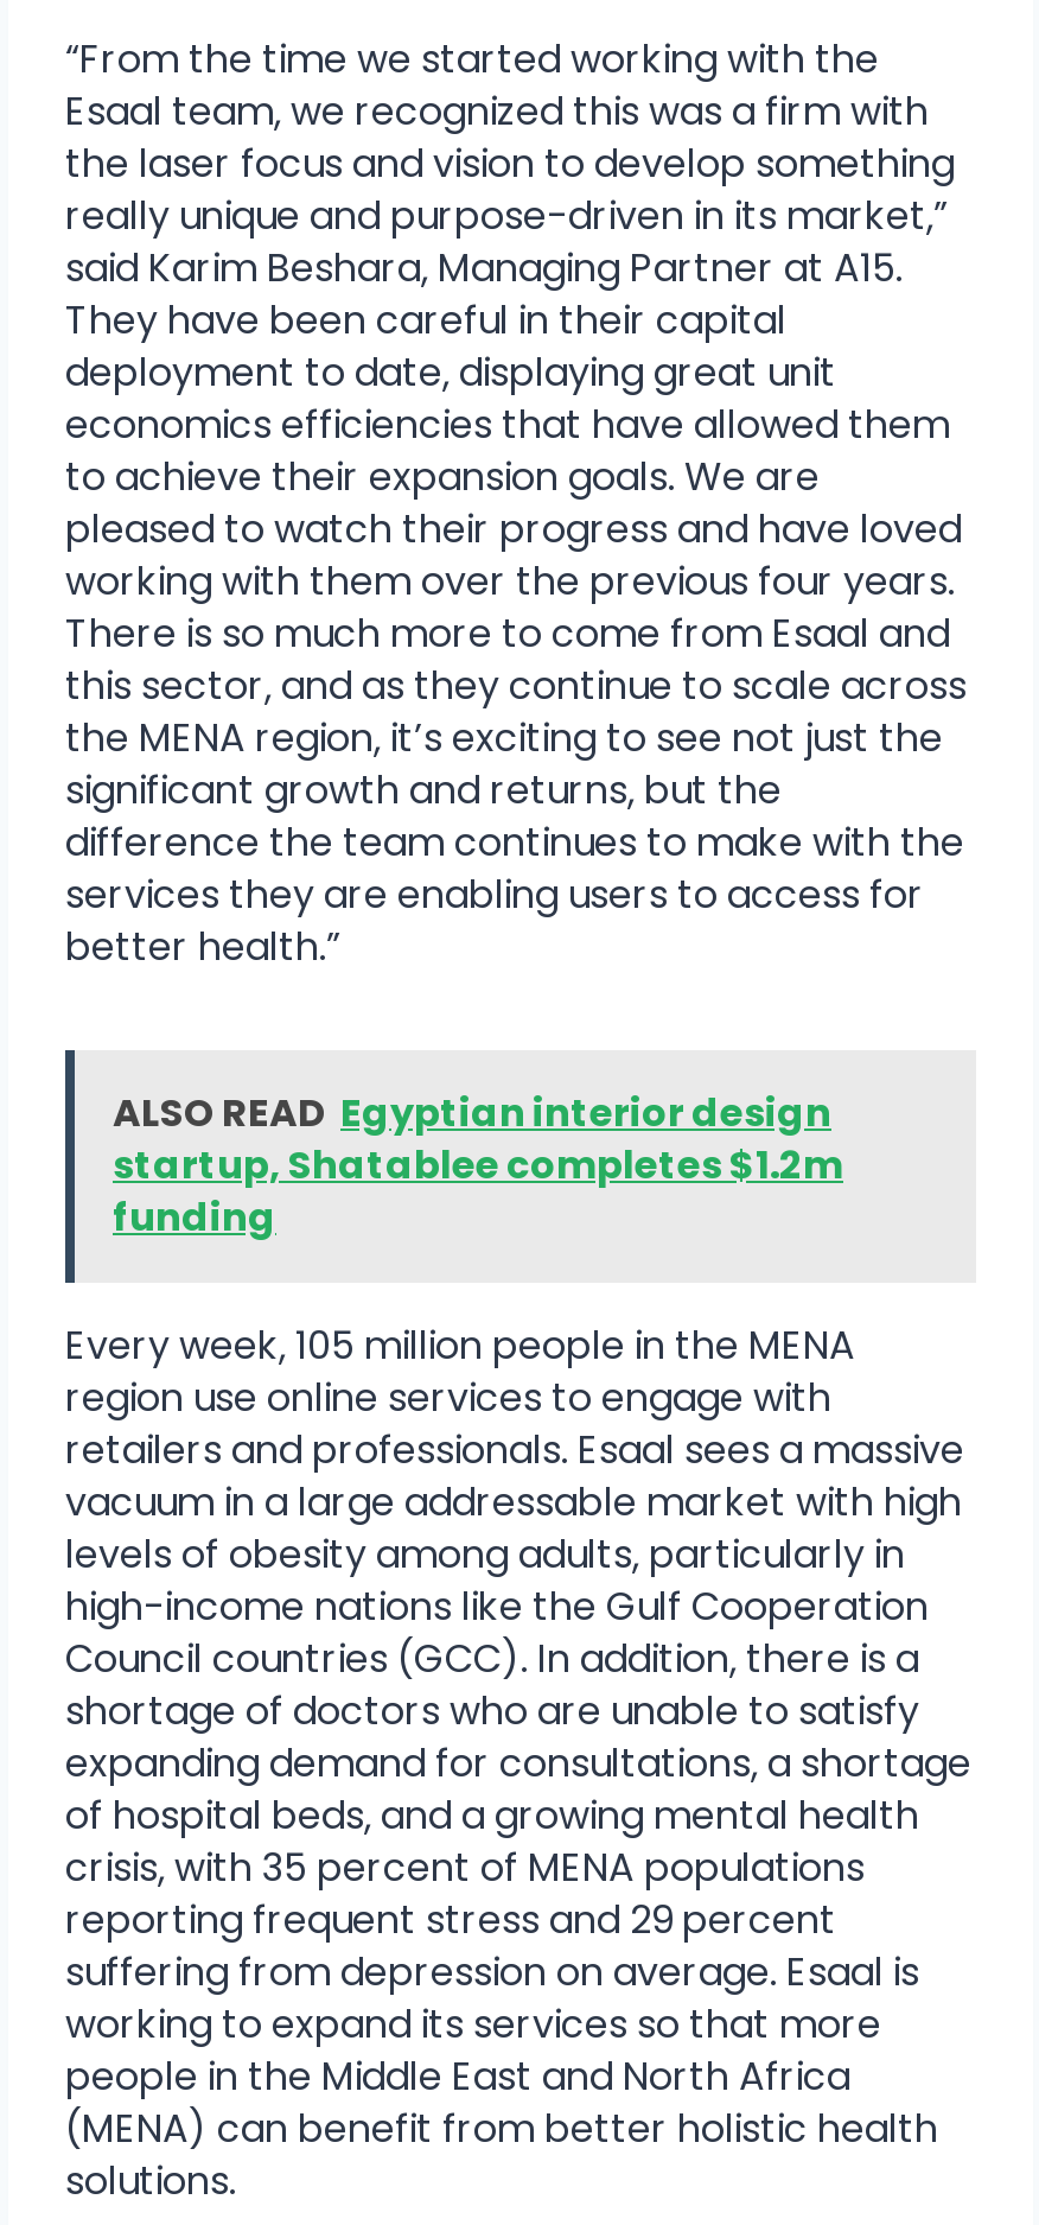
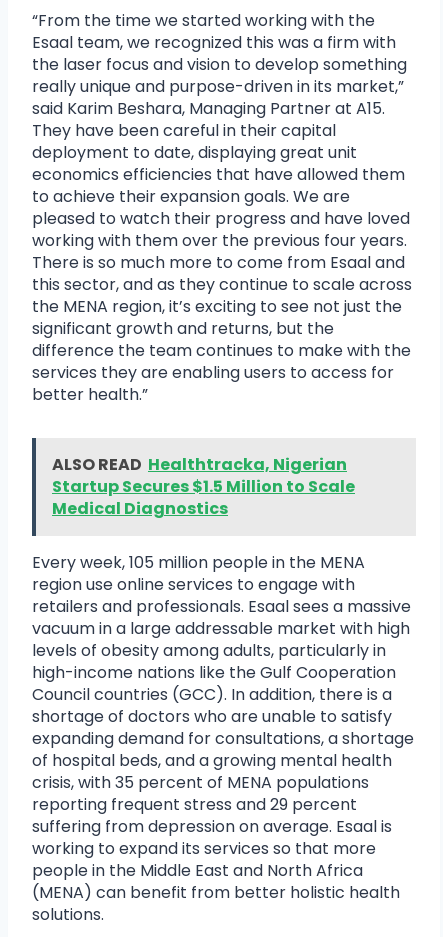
[113,1086,843,1245] ALSO READ Egyptian interior design | startup, Shatablee completes $1.2m | funding -> [52,453,355,520] ALSO READ Healthtracka, Nigerian | Startup Secures $1.5 Million to Scale | Medical Diagnostics

